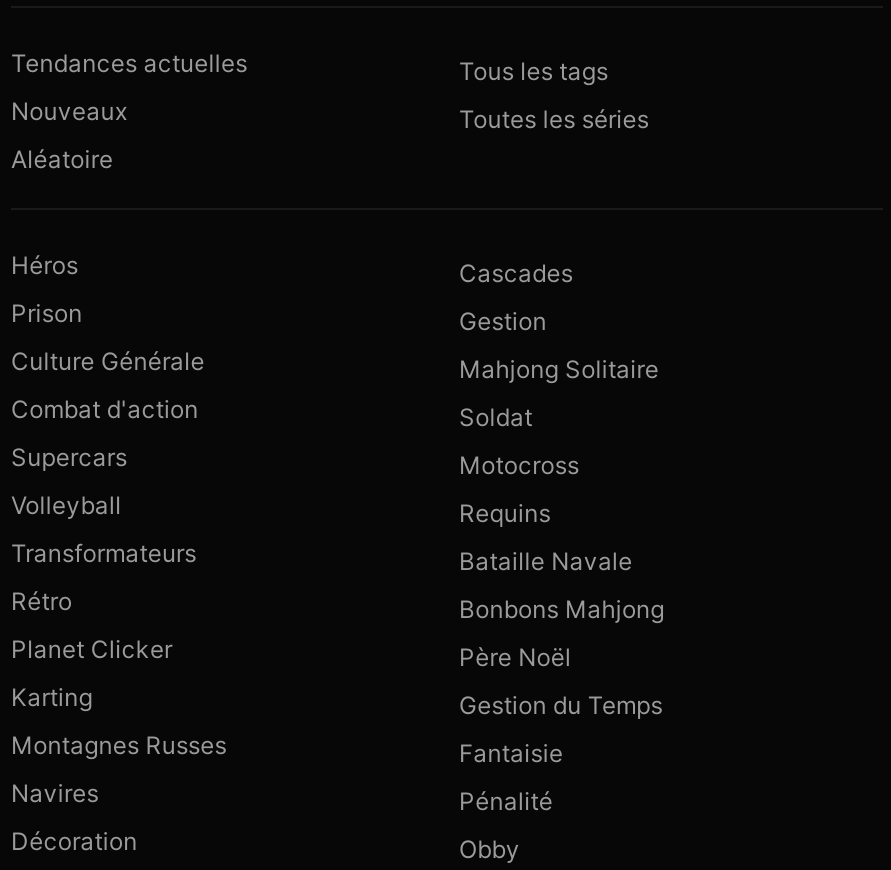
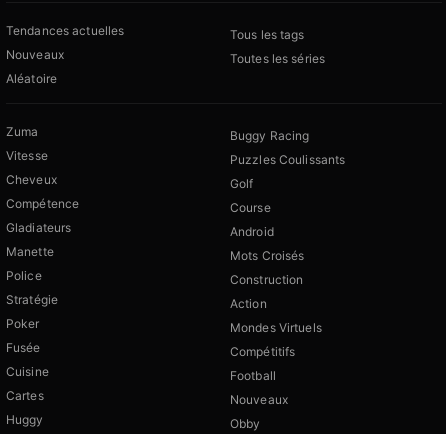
[11,249,78,279] Héros -> [6,124,38,139] Zuma
[459,257,573,287] Cascades -> [230,128,309,143] Buggy Racing
[11,297,82,327] Prison -> [6,148,48,163] Vitesse
[459,305,547,335] Gestion -> [230,152,345,167] Puzzles Coulissants
[11,345,205,375] Culture Générale -> [6,172,57,187] Cheveux
[459,353,659,383] Mahjong Solitaire -> [230,176,253,191] Golf
[11,393,199,423] Combat d'action -> [6,196,79,211] Compétence
[459,401,532,431] Soldat -> [230,200,271,215] Course
[11,441,127,471] Supercars -> [6,220,71,235] Gladiateurs
[459,449,579,479] Motocross -> [230,224,274,239] Android
[11,489,121,519] Volleyball -> [6,244,54,259] Manette
[459,497,551,527] Requins -> [230,248,304,263] Mots Croisés
[11,537,197,567] Transformateurs -> [6,268,42,283] Police
[459,545,633,575] Bataille Navale -> [230,272,303,287] Construction
[11,585,72,615] Rétro -> [6,292,58,307] Stratégie
[459,593,665,623] Bonbons Mahjong -> [230,296,267,311] Action
[11,633,172,663] Planet Clicker -> [6,316,40,331] Poker
[459,641,571,671] Père Noël -> [230,320,322,335] Mondes Virtuels
[11,681,93,711] Karting -> [6,340,41,355] Fusée
[459,689,663,719] Gestion du Temps -> [230,344,295,359] Compétitifs
[11,729,227,759] Montagnes Russes -> [6,364,49,379] Cuisine
[459,737,563,767] Fantaisie -> [230,368,276,383] Football
[11,777,99,807] Navires -> [6,388,44,403] Cartes
[459,785,553,815] Pénalité -> [230,392,288,407] Nouveaux
[11,825,137,855] Décoration -> [6,412,44,427] Huggy

